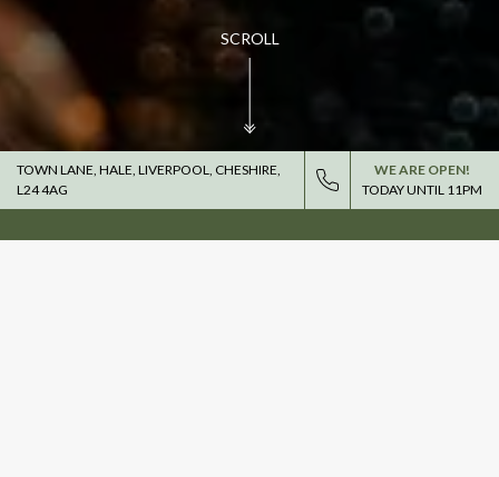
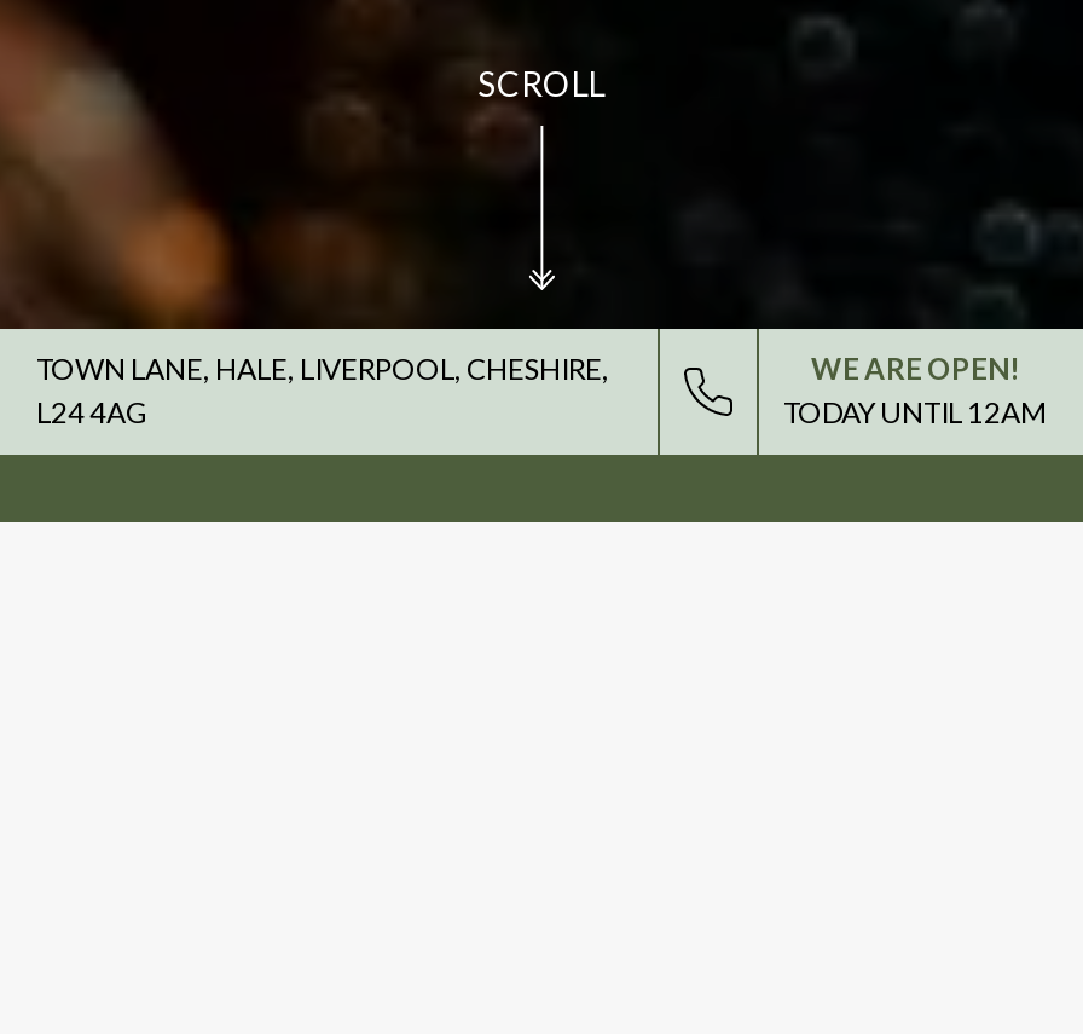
[362,181,482,198] TODAY UNTIL 11PM -> [783,394,1047,431] TODAY UNTIL 12AM

